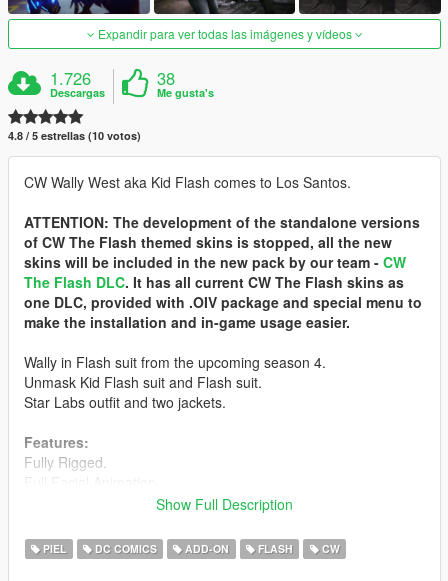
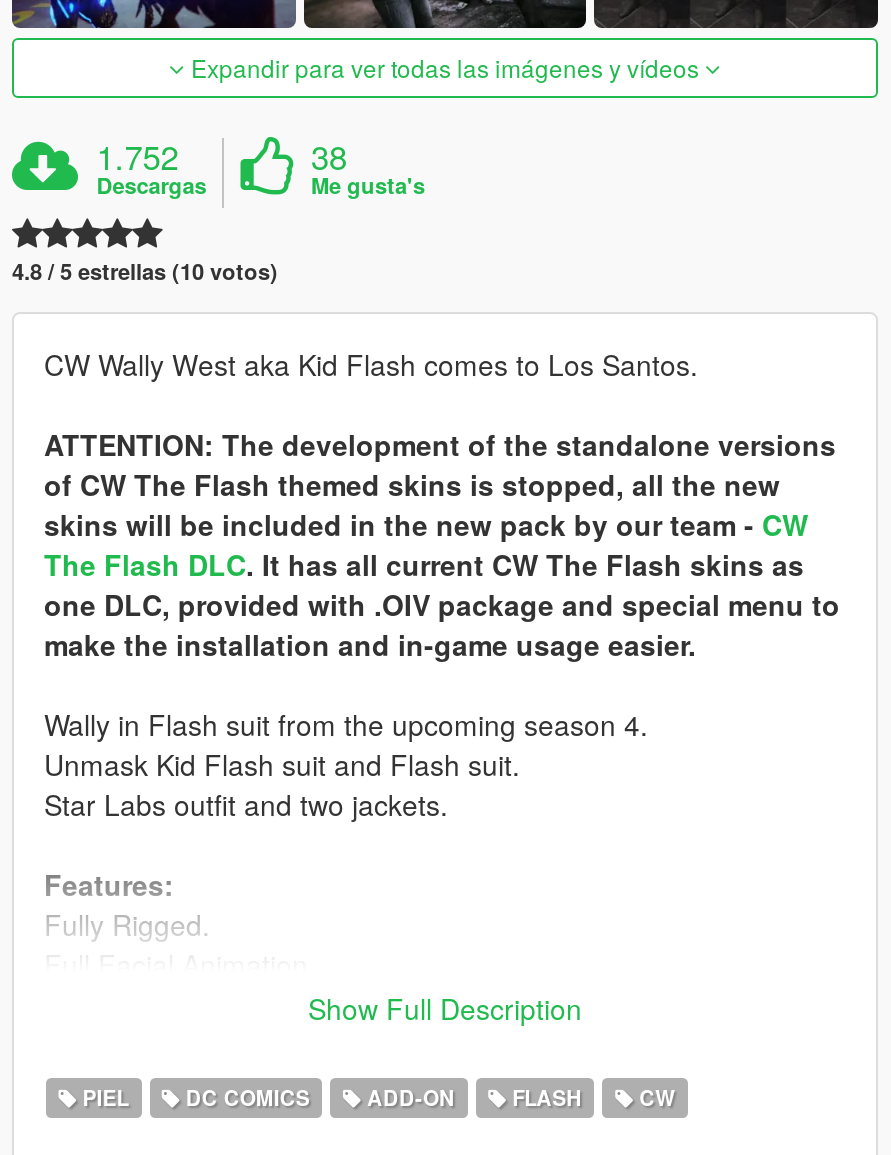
[50,66,91,90] 1.726 -> [96,132,178,180] 1.752

